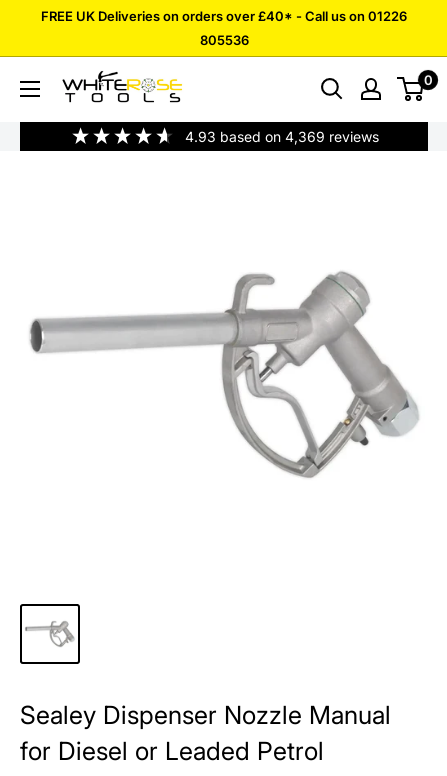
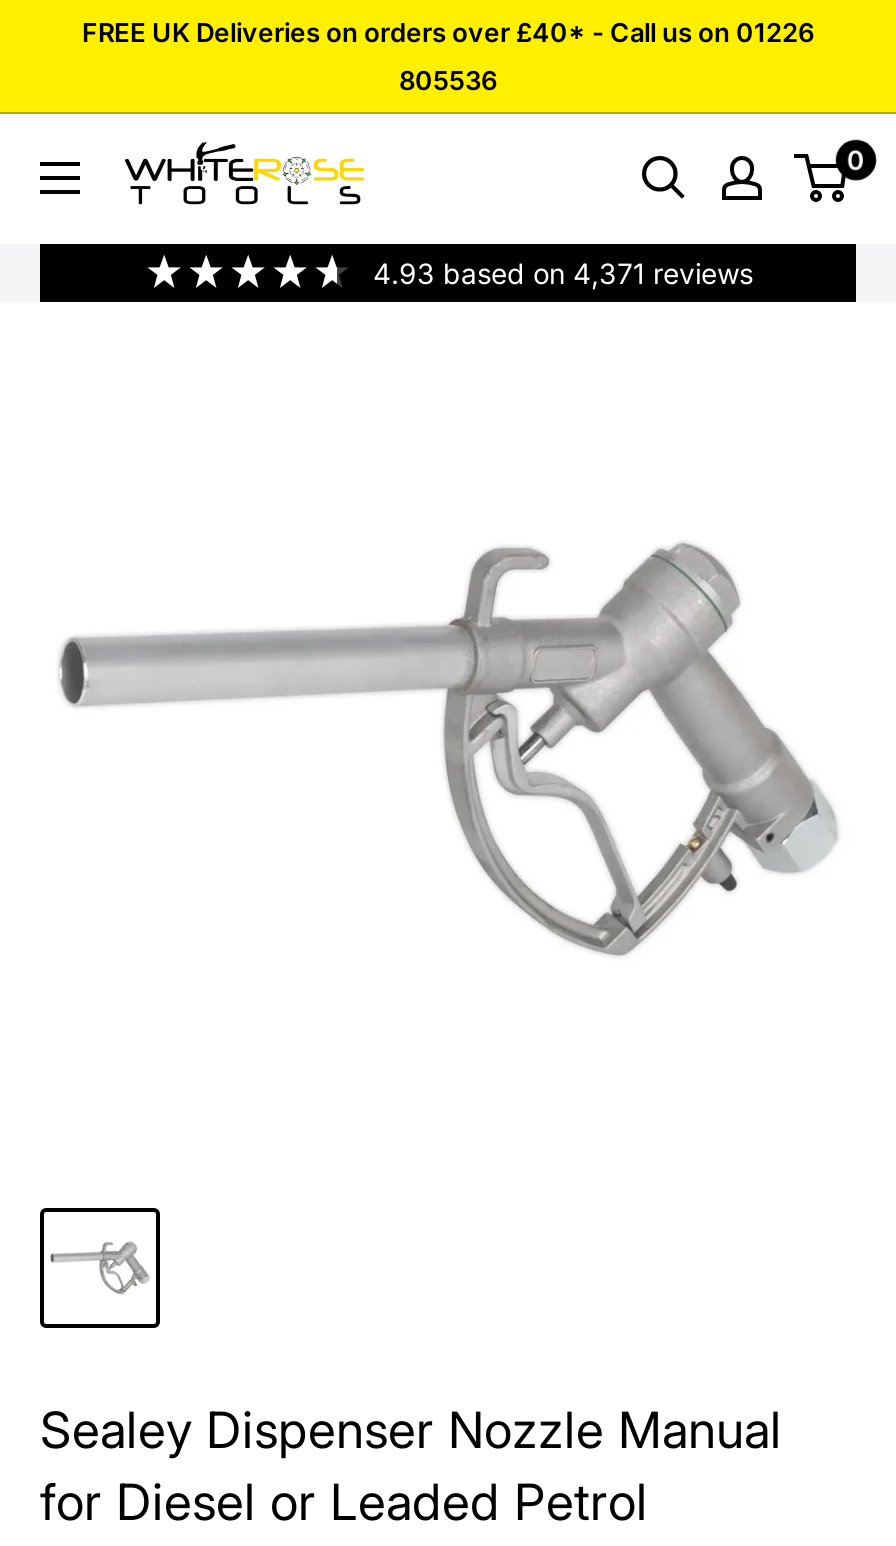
[184,128,378,145] 4.93 based on 4,369 reviews -> [373,256,753,290] 4.93 based on 4,371 reviews

